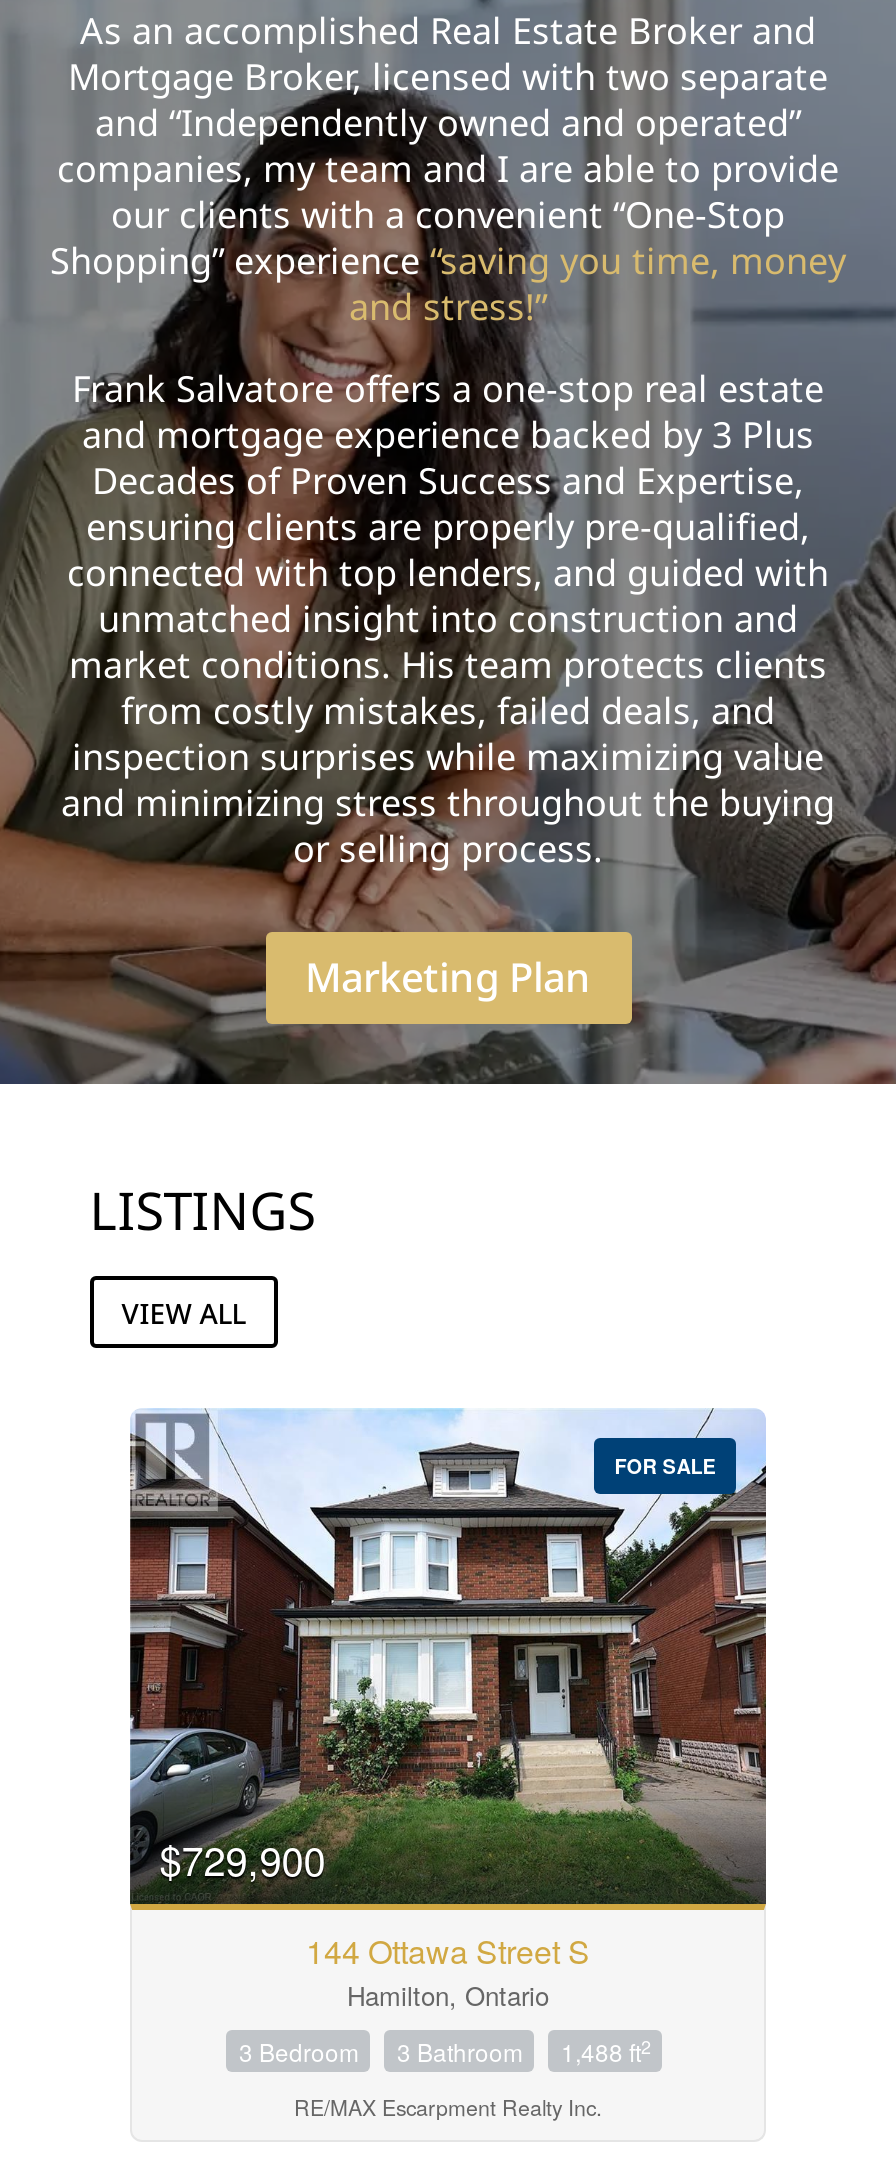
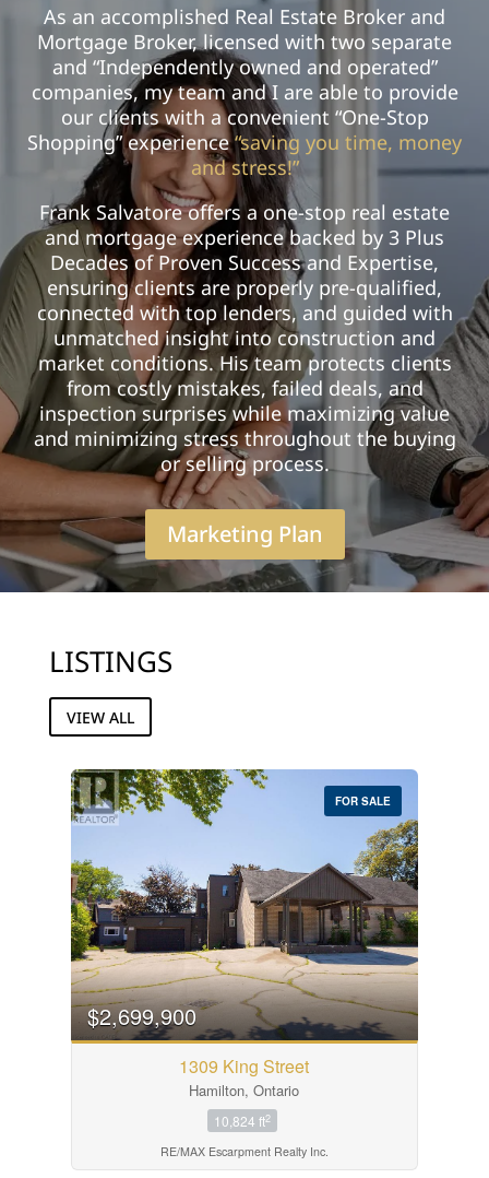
[128,1408,768,1904] [image] | $729,900 -> [70,768,419,1040] [image] | $2,699,900
[306,1929,590,1975] 144 Ottawa Street S -> [180,1054,309,1079] 1309 King Street
[239,2034,651,2069] 3 Bedroom | 3 Bathroom | 1,488 ft2 -> [214,1111,271,1130] 10,824 ft2

